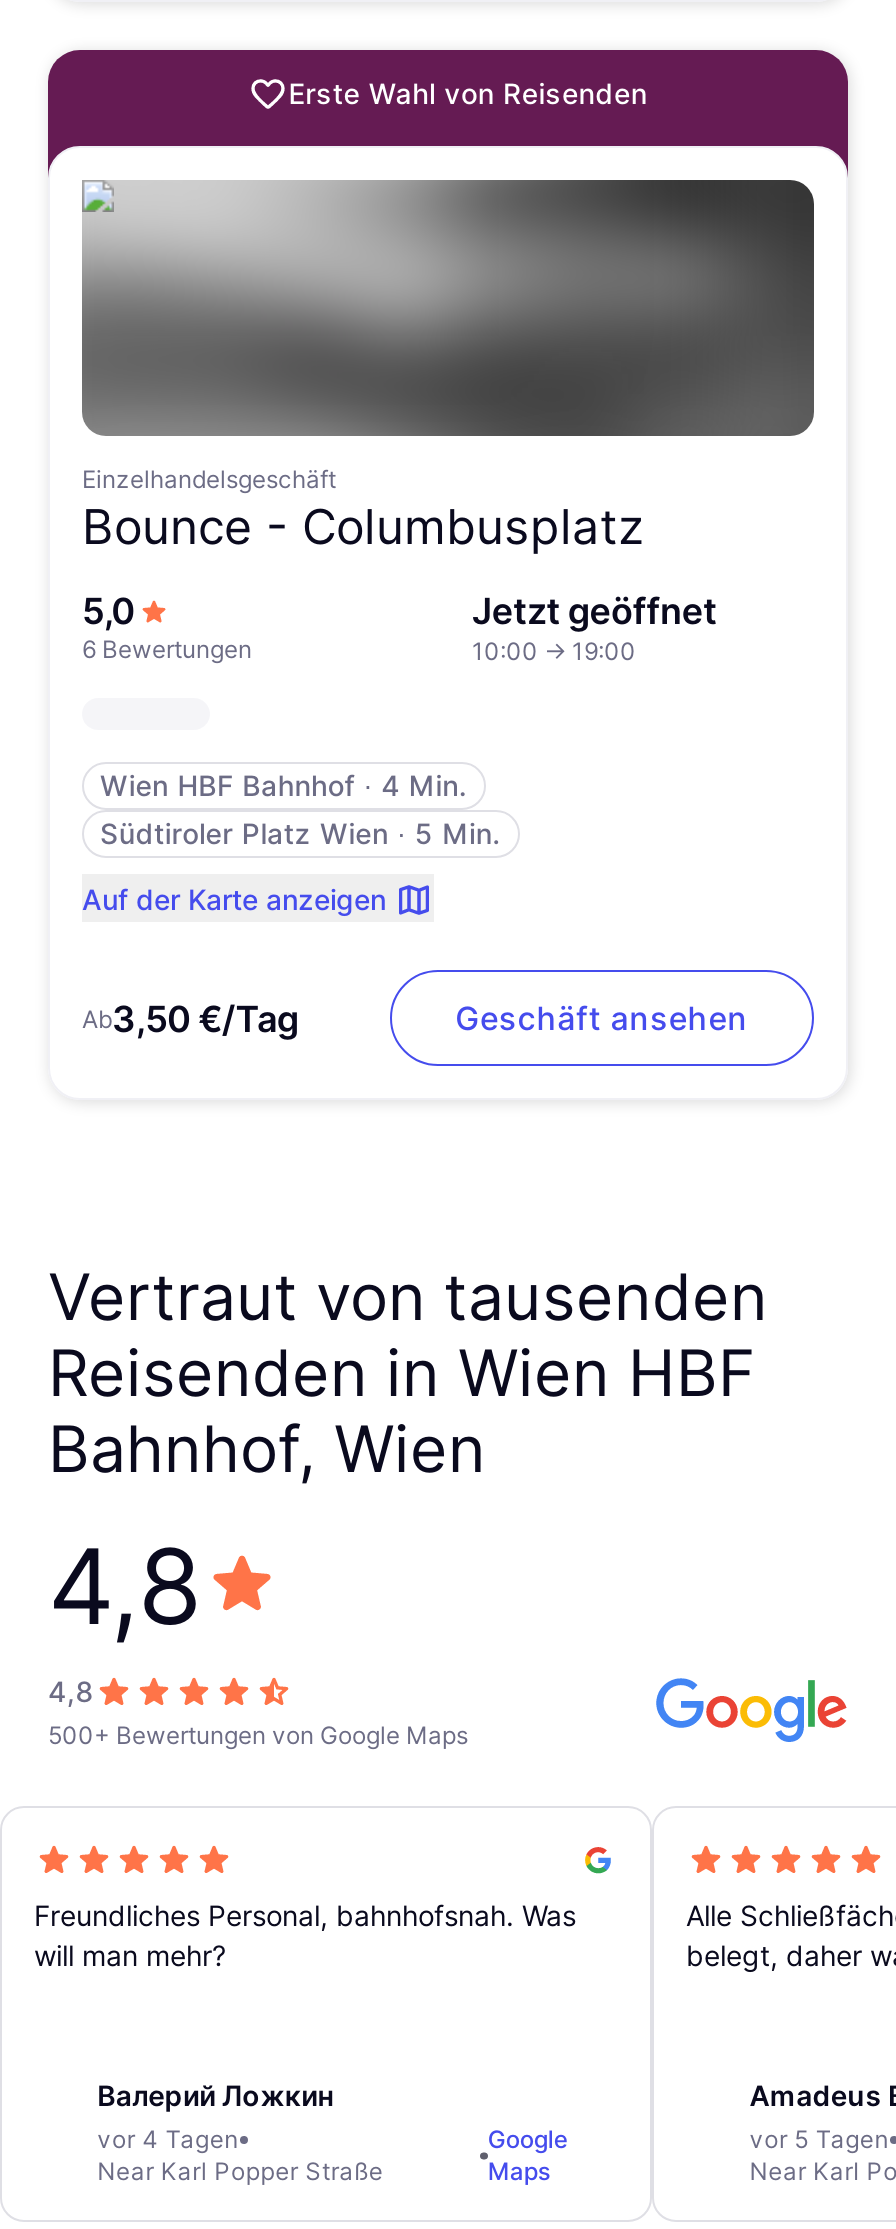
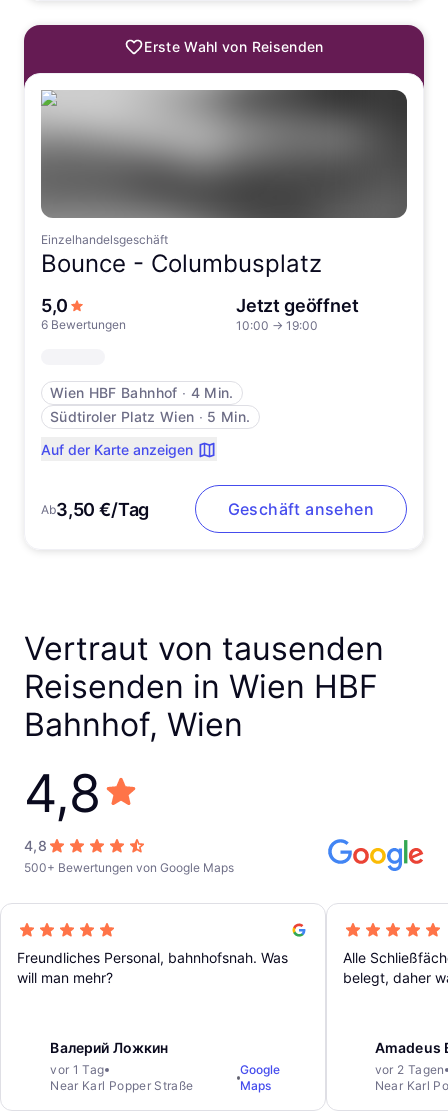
[97,2124,239,2154] vor 4 Tagen -> [50,1062,104,1077] vor 1 Tag
[750,2124,889,2154] vor 5 Tagen -> [375,1062,445,1077] vor 2 Tagen

